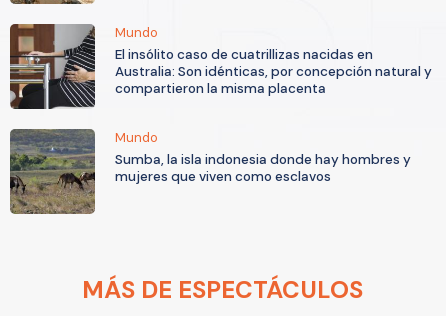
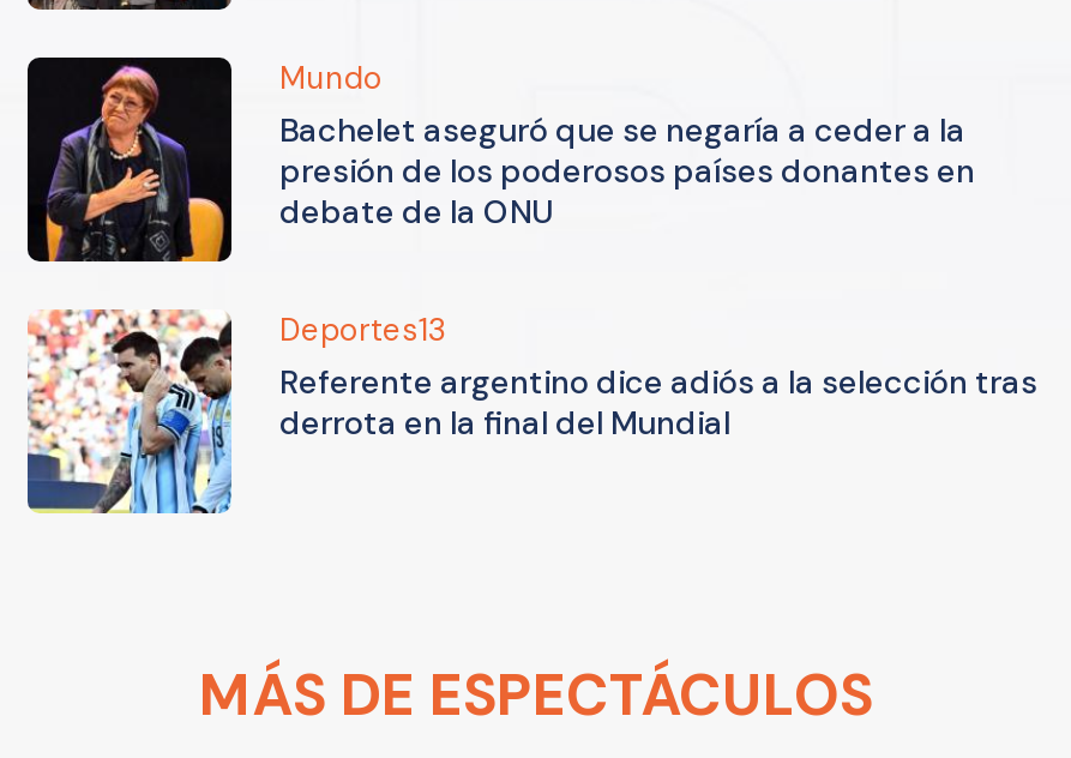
[9,23,432,110] [image] | El insólito caso de cuatrillizas nacidas en | Australia: Son idénticas, por concepción natural y | compartieron la misma placenta -> [25,55,975,264] [image] | Bachelet aseguró que se negaría a ceder a la | presión de los poderosos países donantes en | debate de la ONU
[9,128,411,215] [image] | Mundo | Sumba, la isla indonesia donde hay hombres y | mujeres que viven como esclavos -> [28,307,1037,516] [image] | Deportes13 | Referente argentino dice adiós a la selección tras | derrota en la final del Mundial

